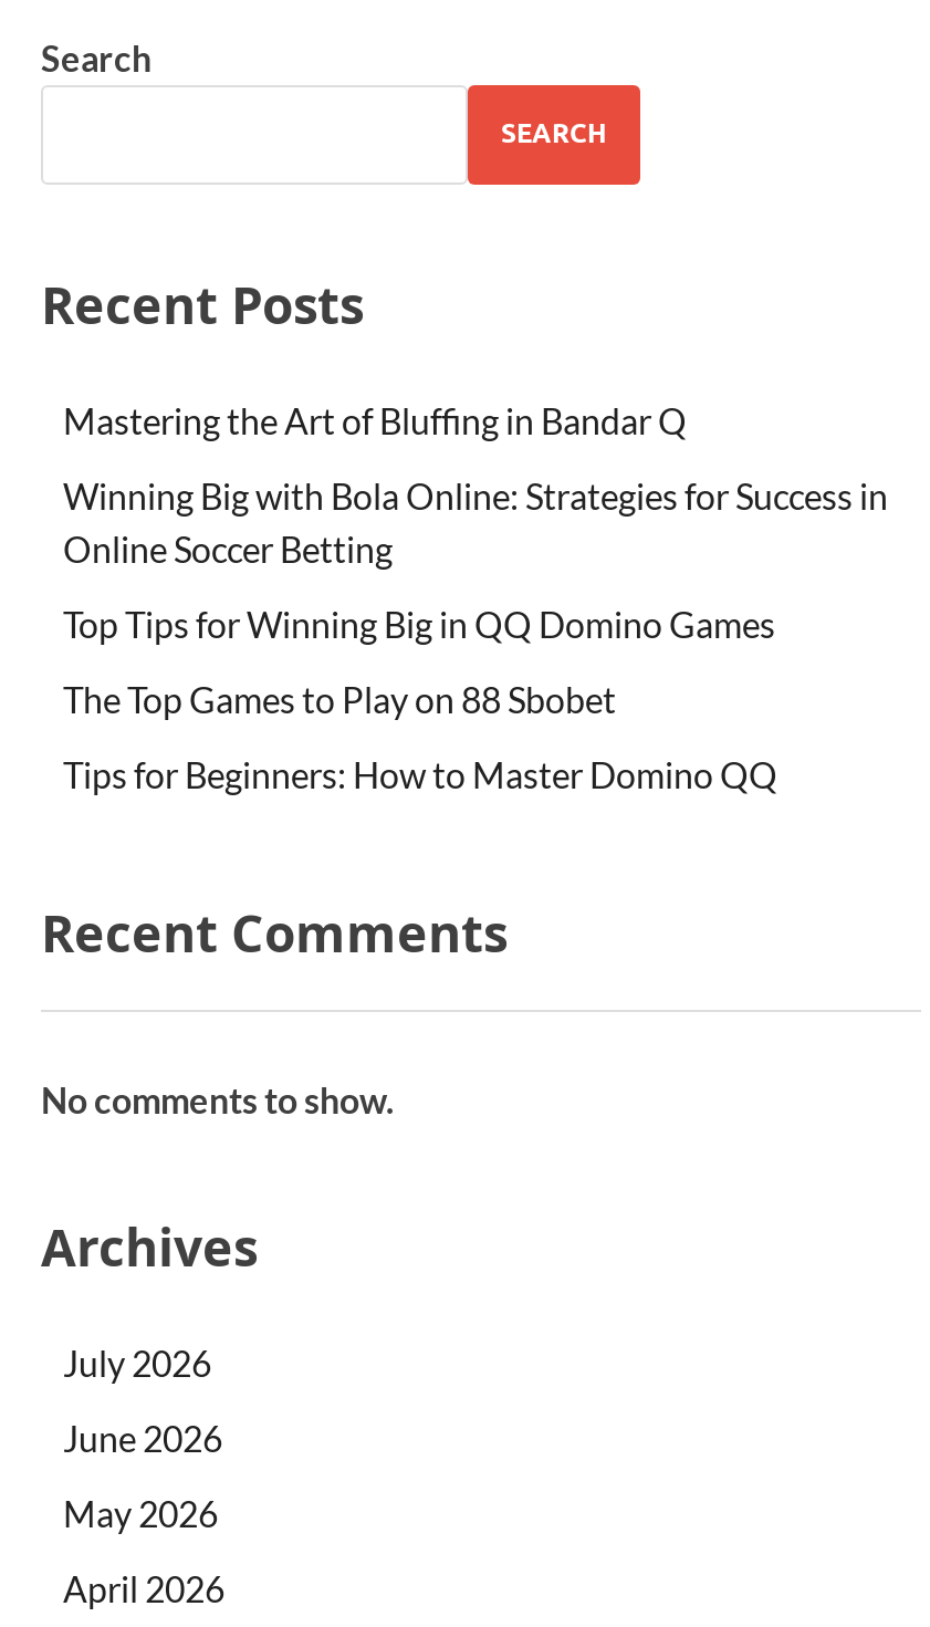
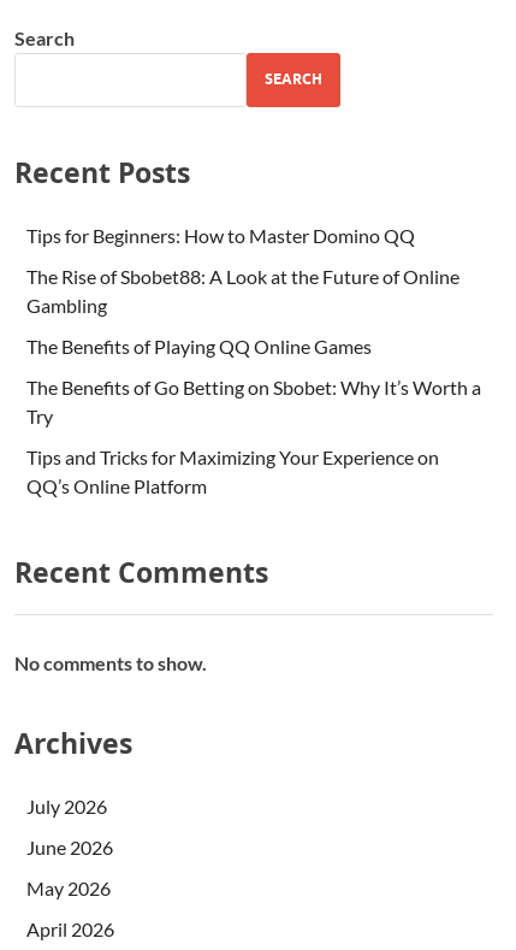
[63,398,888,719] Mastering the Art of Bluffing in Bandar Q | Winning Big with Bola Online: Strategies for Success in | Online Soccer Betting | Top Tips for Winning Big in QQ Domino Games | The Top Games to Play on 88 Sbobet -> none
moved [63,752,777,794] -> [26,223,415,246]: Tips for Beginners: How to Master Domino QQ
none -> [26,264,481,497] The Rise of Sbobet88: A Look at the Future of Online | Gambling | The Benefits of Playing QQ Online Games | The Benefits of Go Betting on Sbobet: Why It’s Worth a | Try | Tips and Tricks for Maximizing Your Experience on | QQ’s Online Platform

